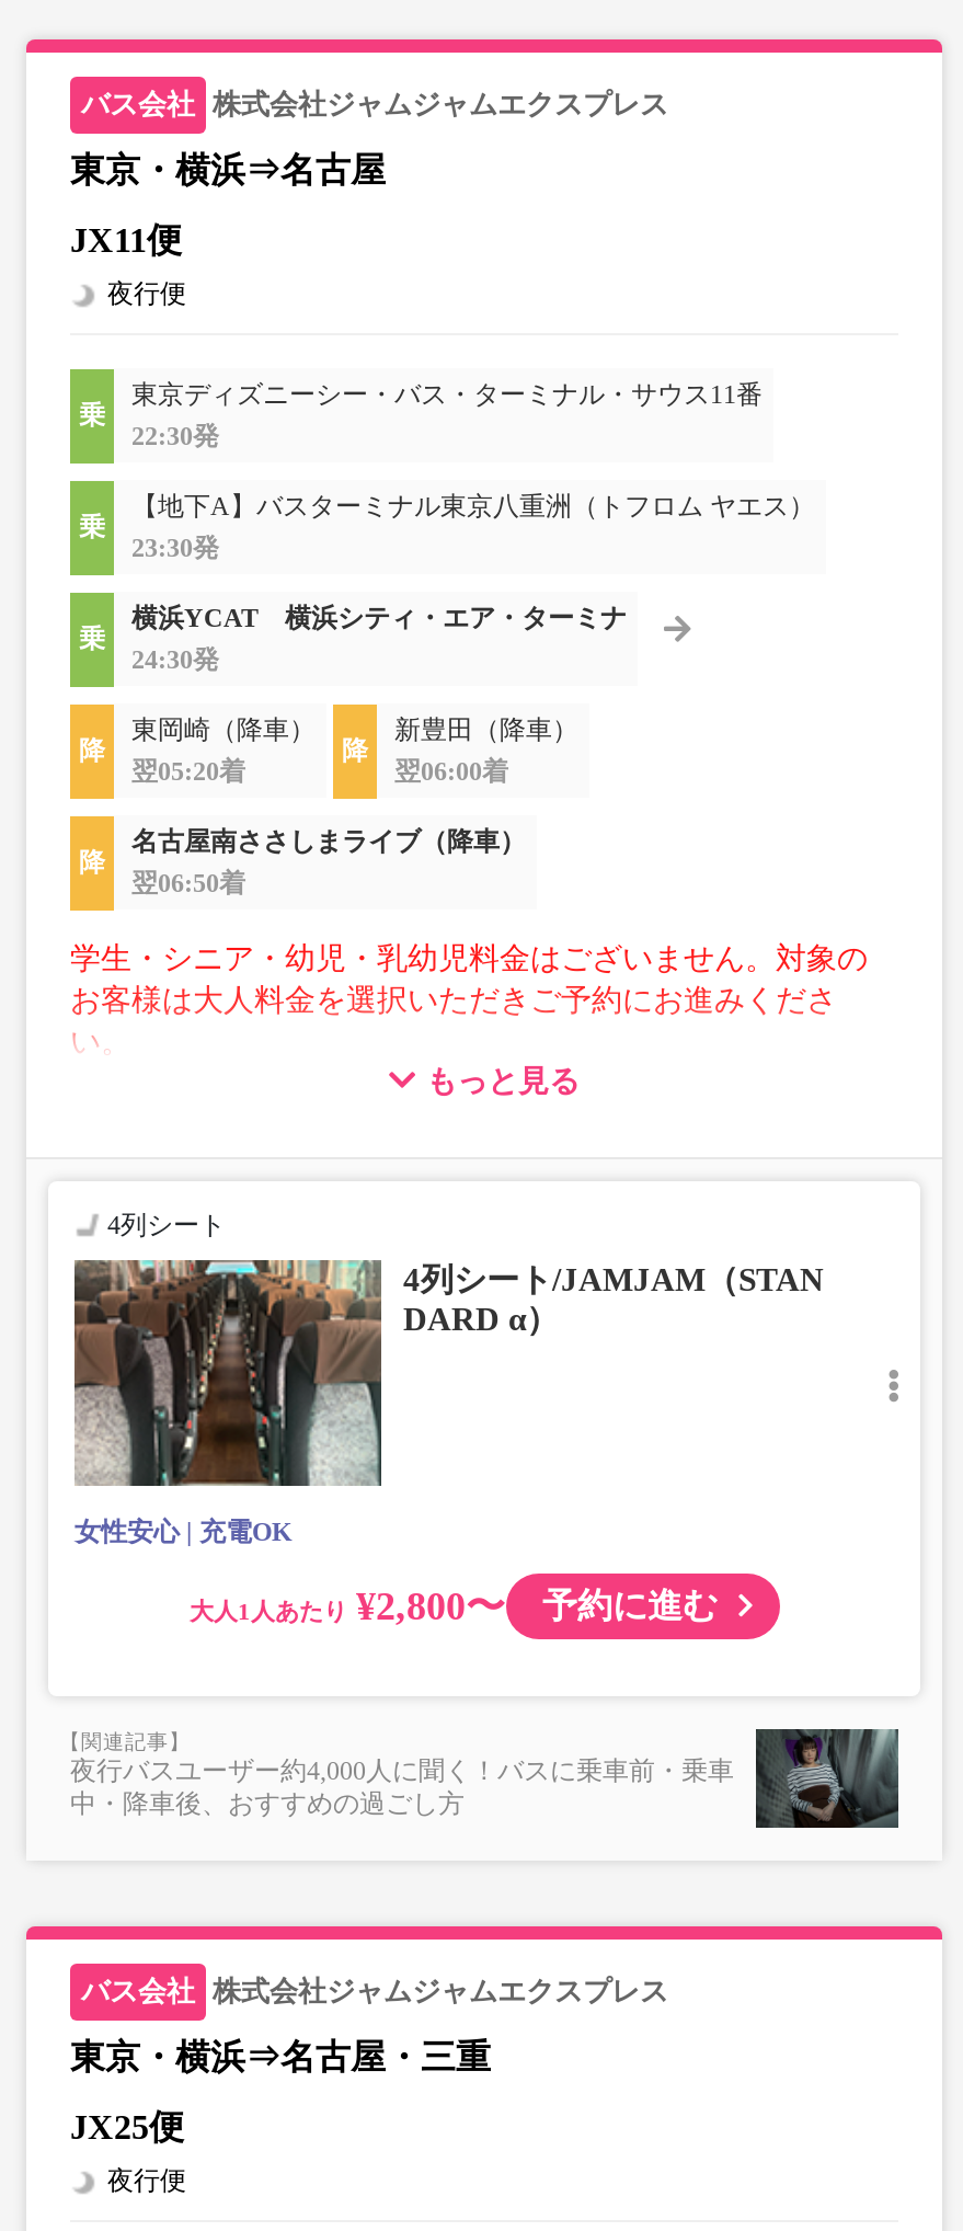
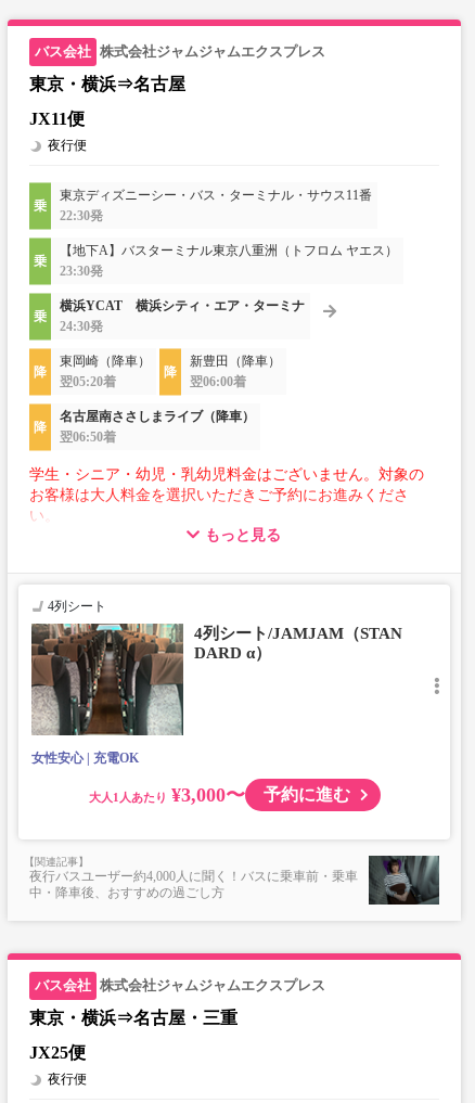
[356,1583,718,1627] ¥2,800〜 予約に進む -> [171,784,350,805] ¥3,000〜 予約に進む

